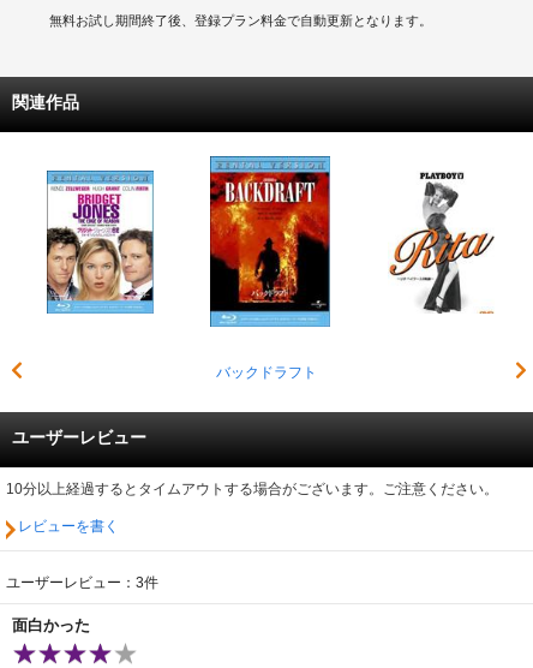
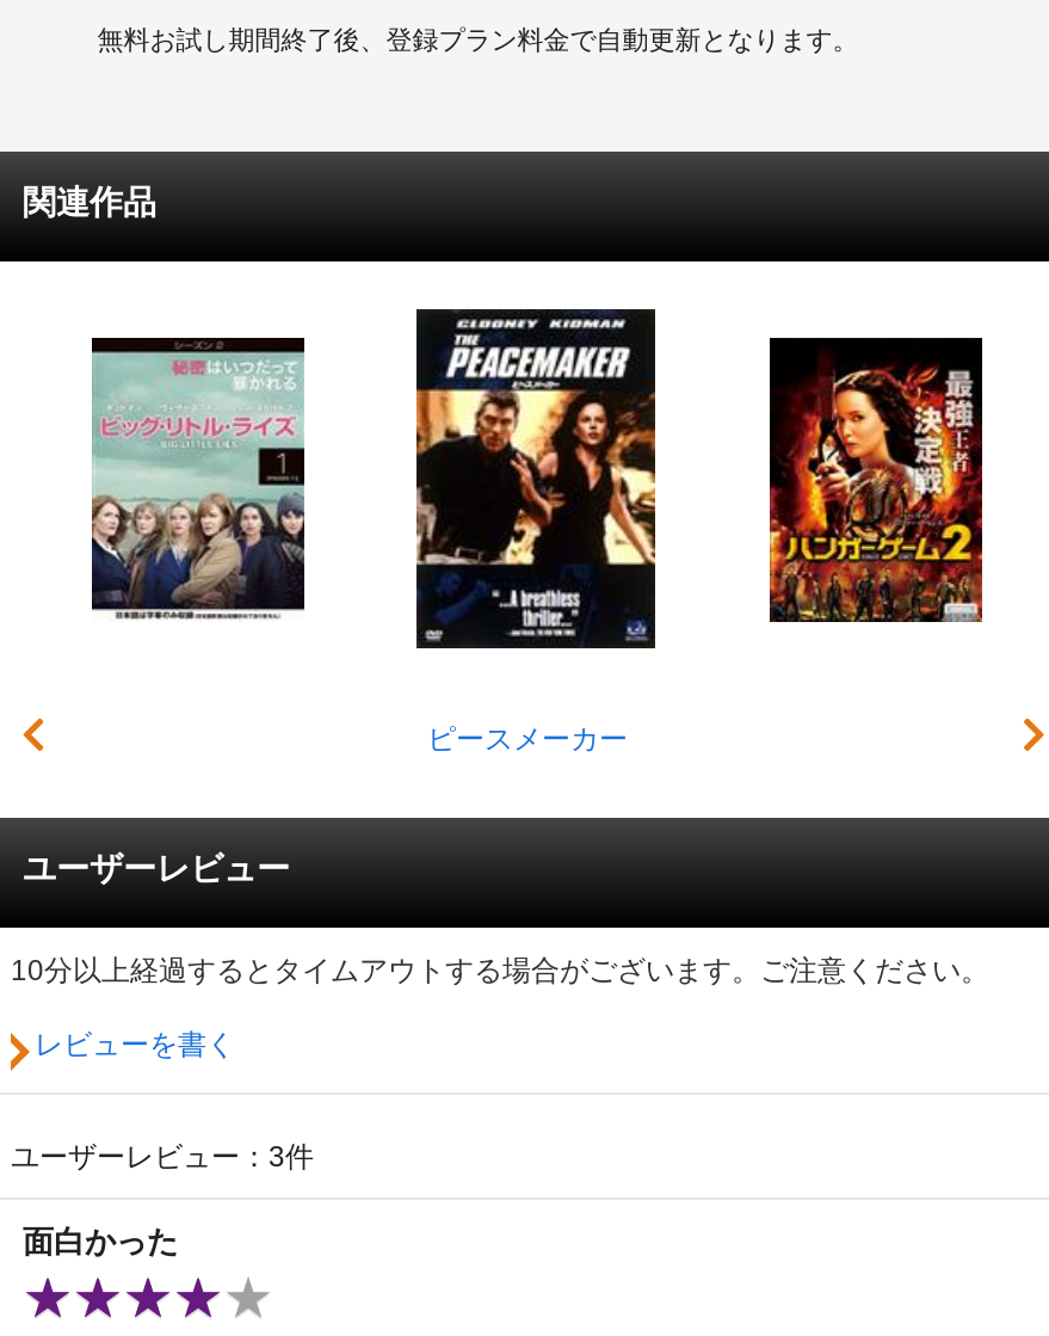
[209,155,331,381] [image] | バックドラフト -> [414,307,658,757] [image] | ピースメーカー
[46,169,155,315] [image] -> [90,335,307,622] [image]
[388,171,495,314] [image] -> [767,335,985,624] [image]

